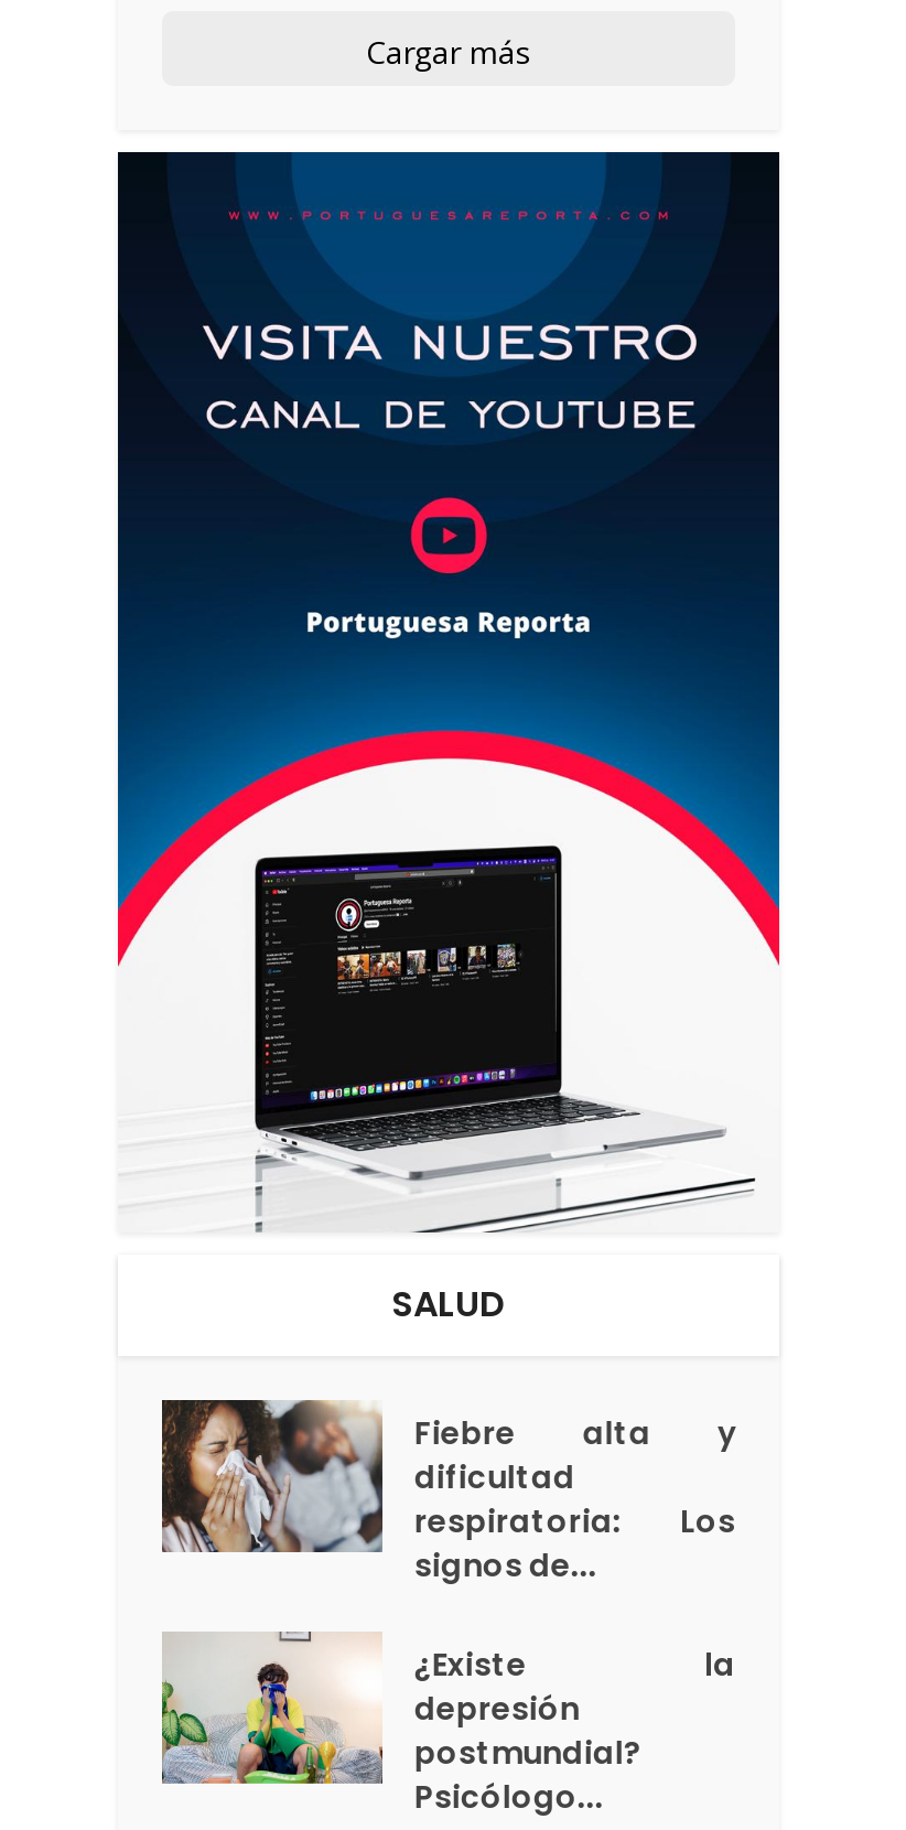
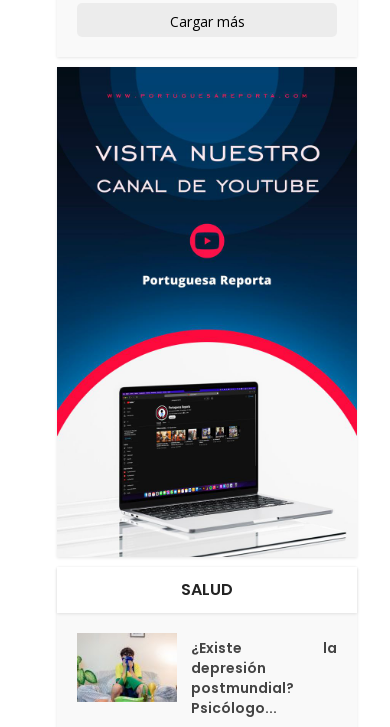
[160,1399,735,1588] [image] | Fiebre alta y | dificultad | respiratoria: Los | signos de... -> none

